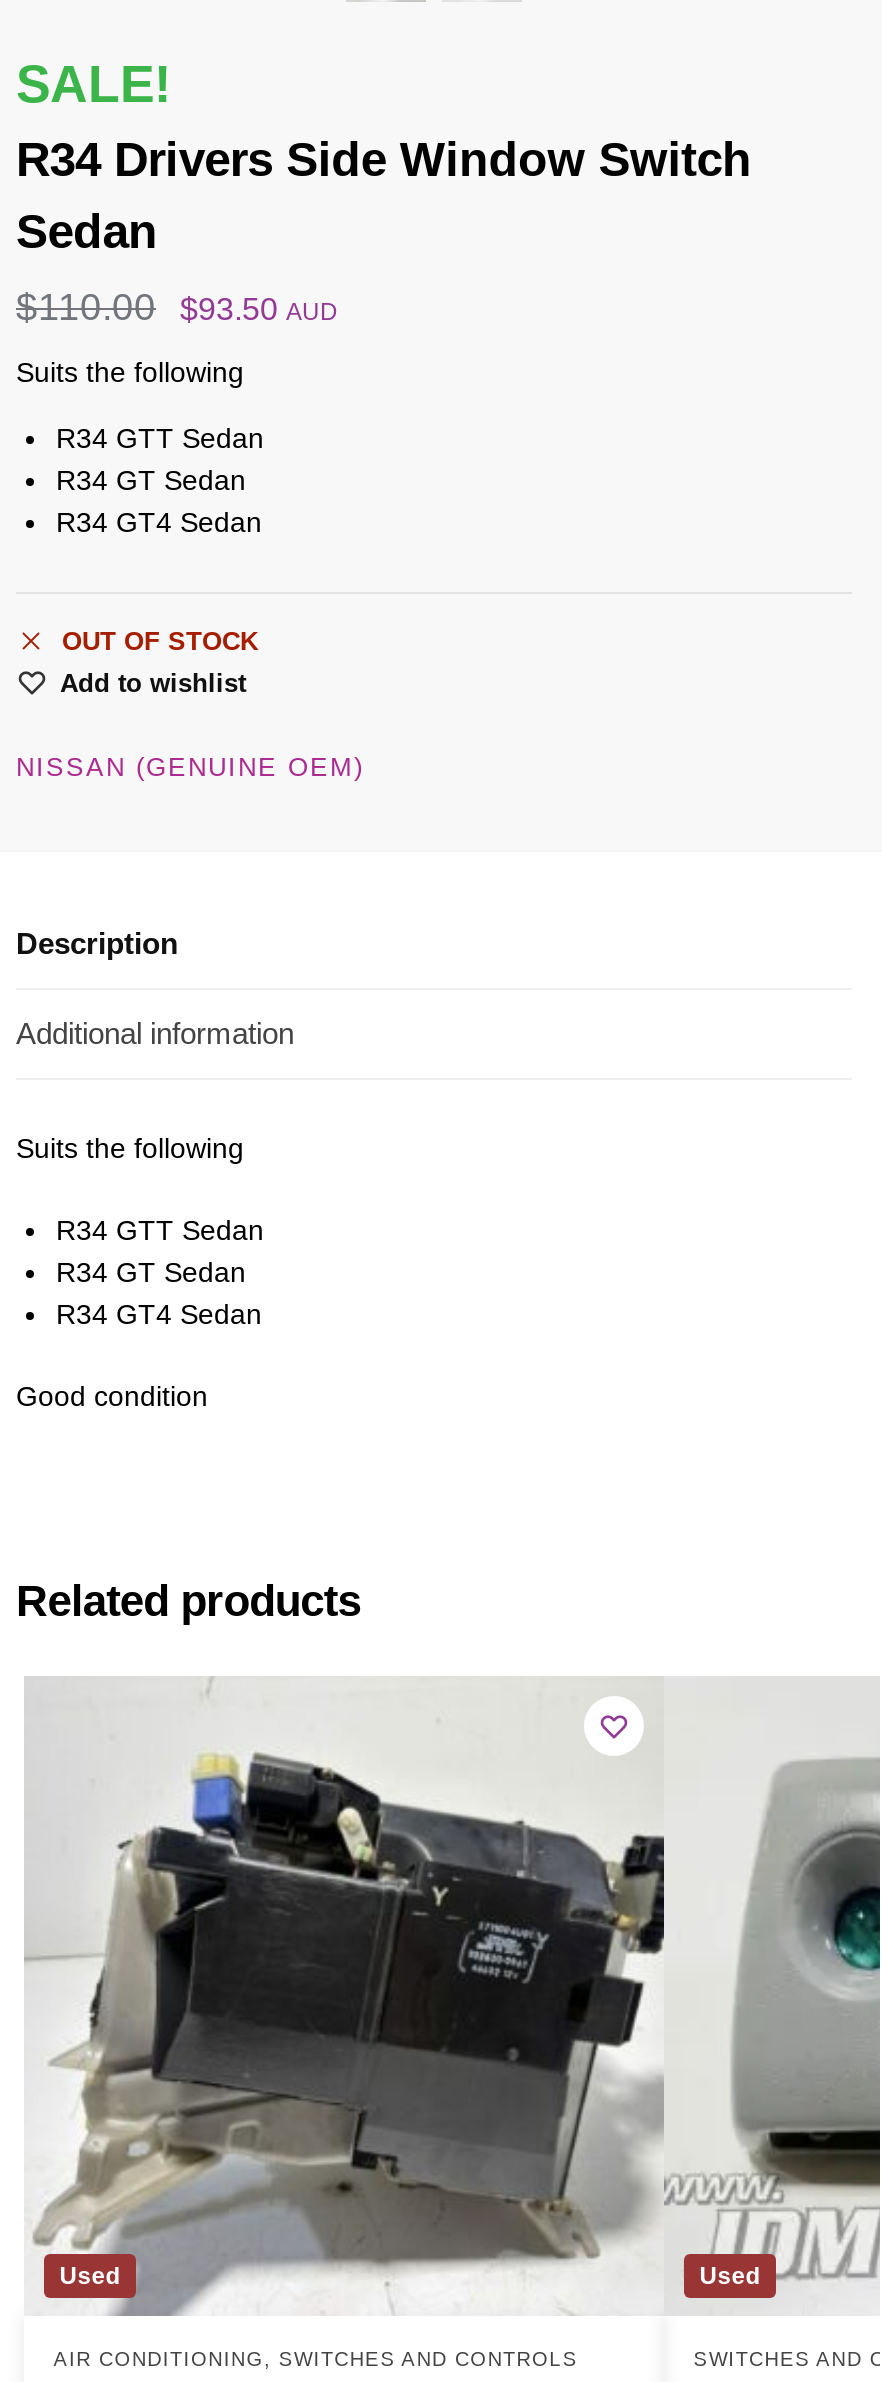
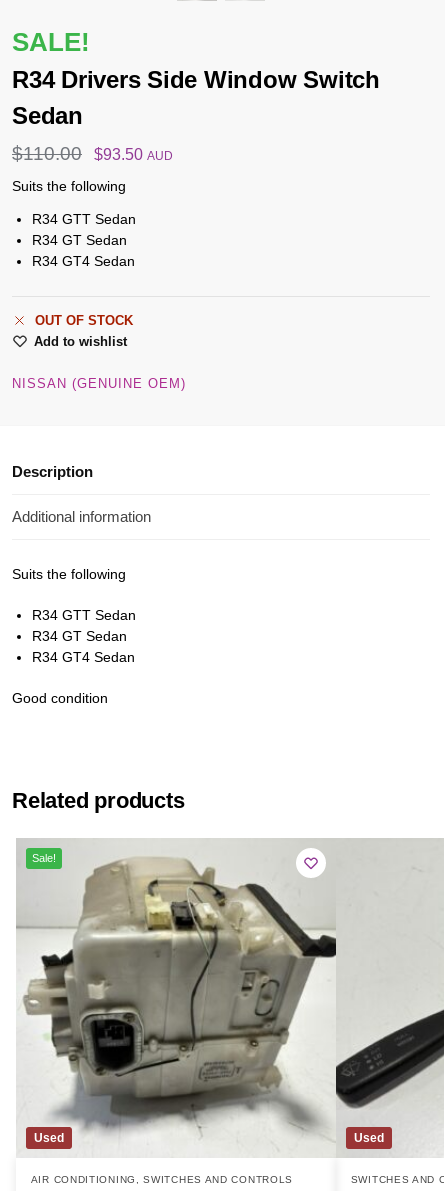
none -> [32,852,56,864] Sale!
[24,1714,876,2316] [image] -> [17,856,442,1157] [image]

